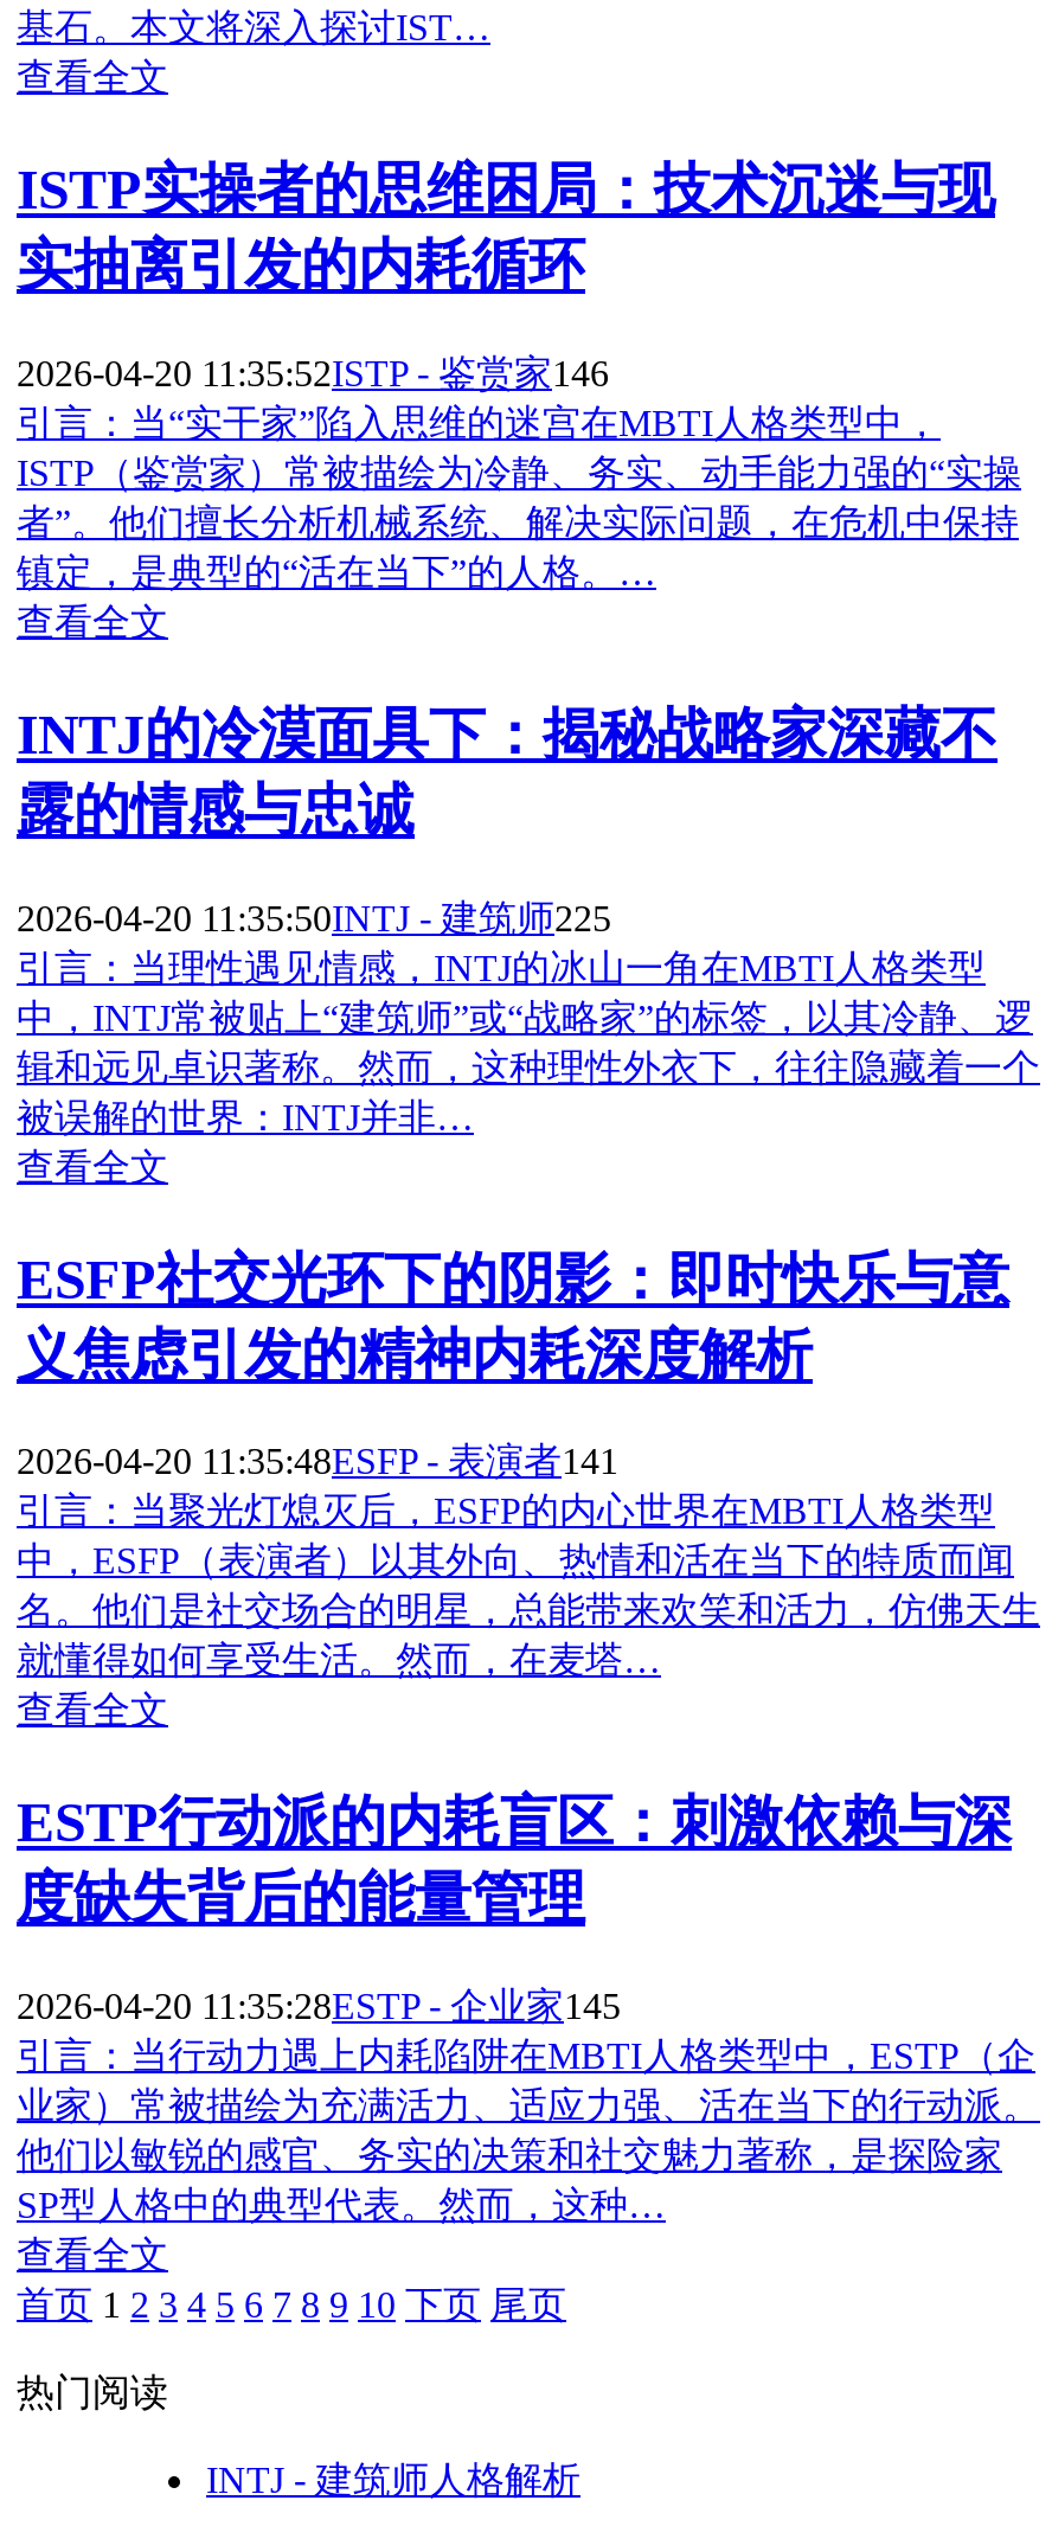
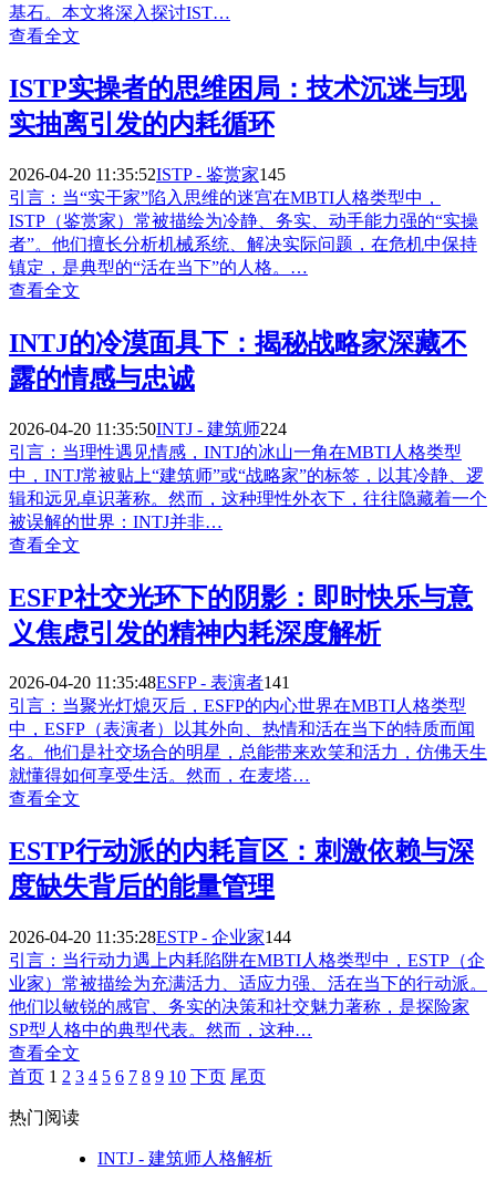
[17,353,609,393] 2026-04-20 11:35:52ISTP - 鉴赏家146 -> [9,165,286,184] 2026-04-20 11:35:52ISTP - 鉴赏家145
[17,897,611,937] 2026-04-20 11:35:50INTJ - 建筑师225 -> [9,419,287,438] 2026-04-20 11:35:50INTJ - 建筑师224
[17,1986,621,2026] 2026-04-20 11:35:28ESTP - 企业家145 -> [9,928,291,947] 2026-04-20 11:35:28ESTP - 企业家144

